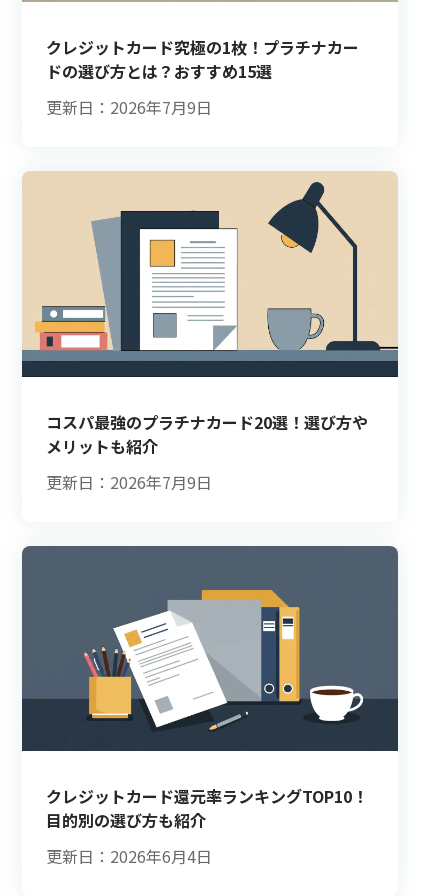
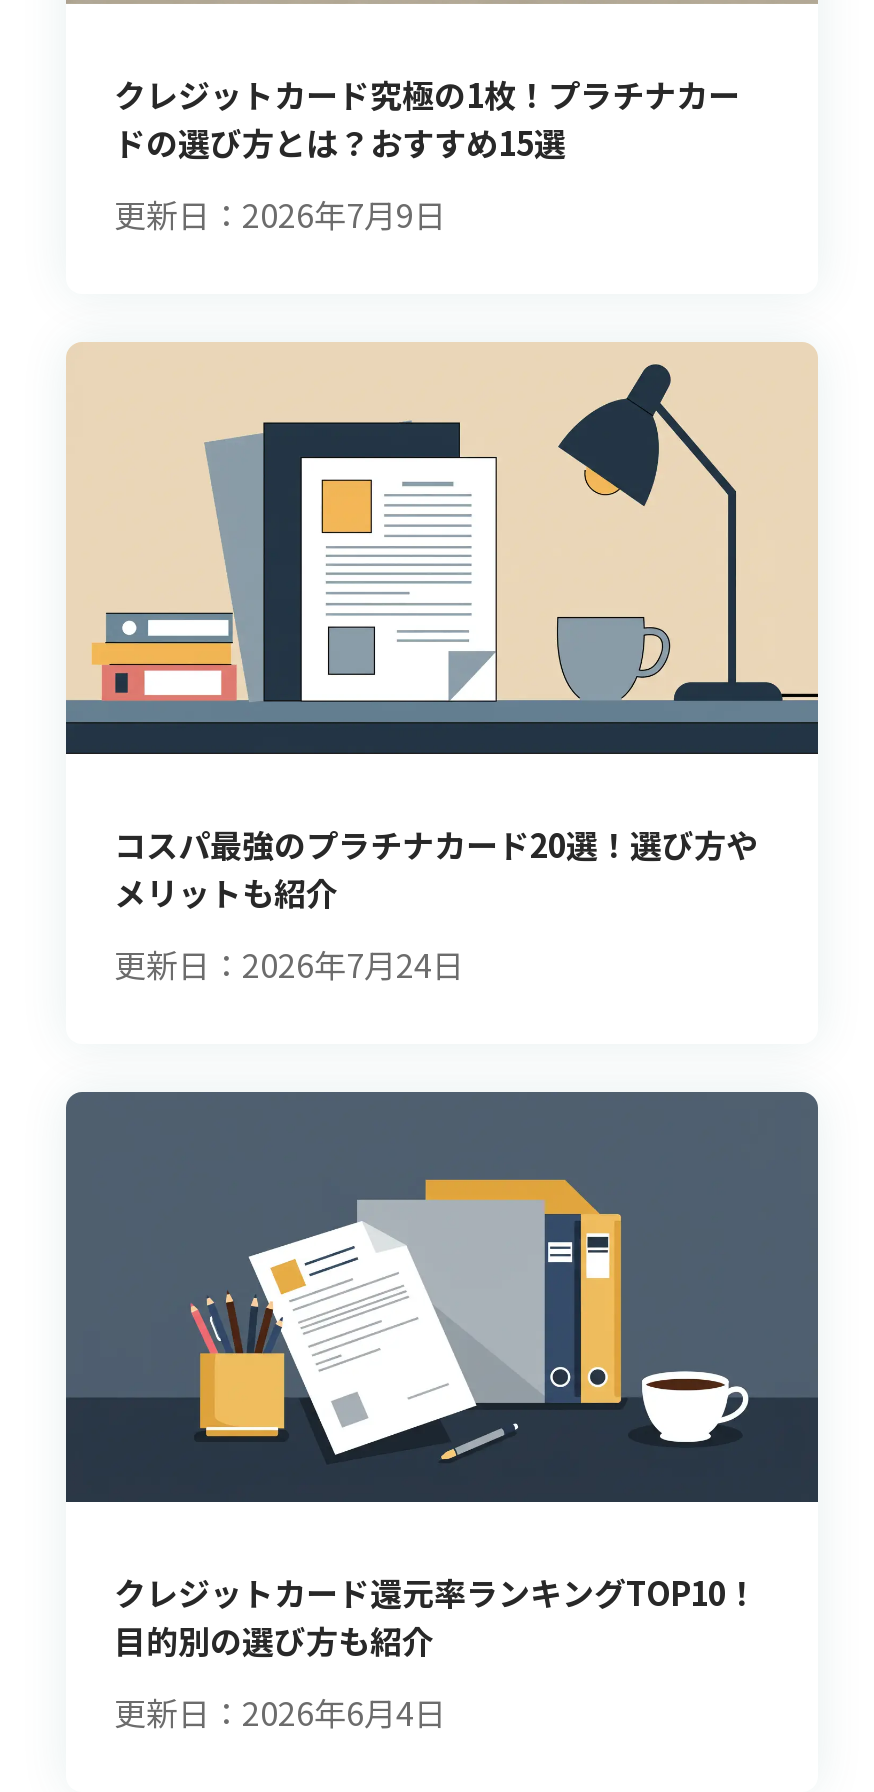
[46,469,212,493] 更新日：2026年7月9日 -> [114,939,464,987] 更新日：2026年7月24日

